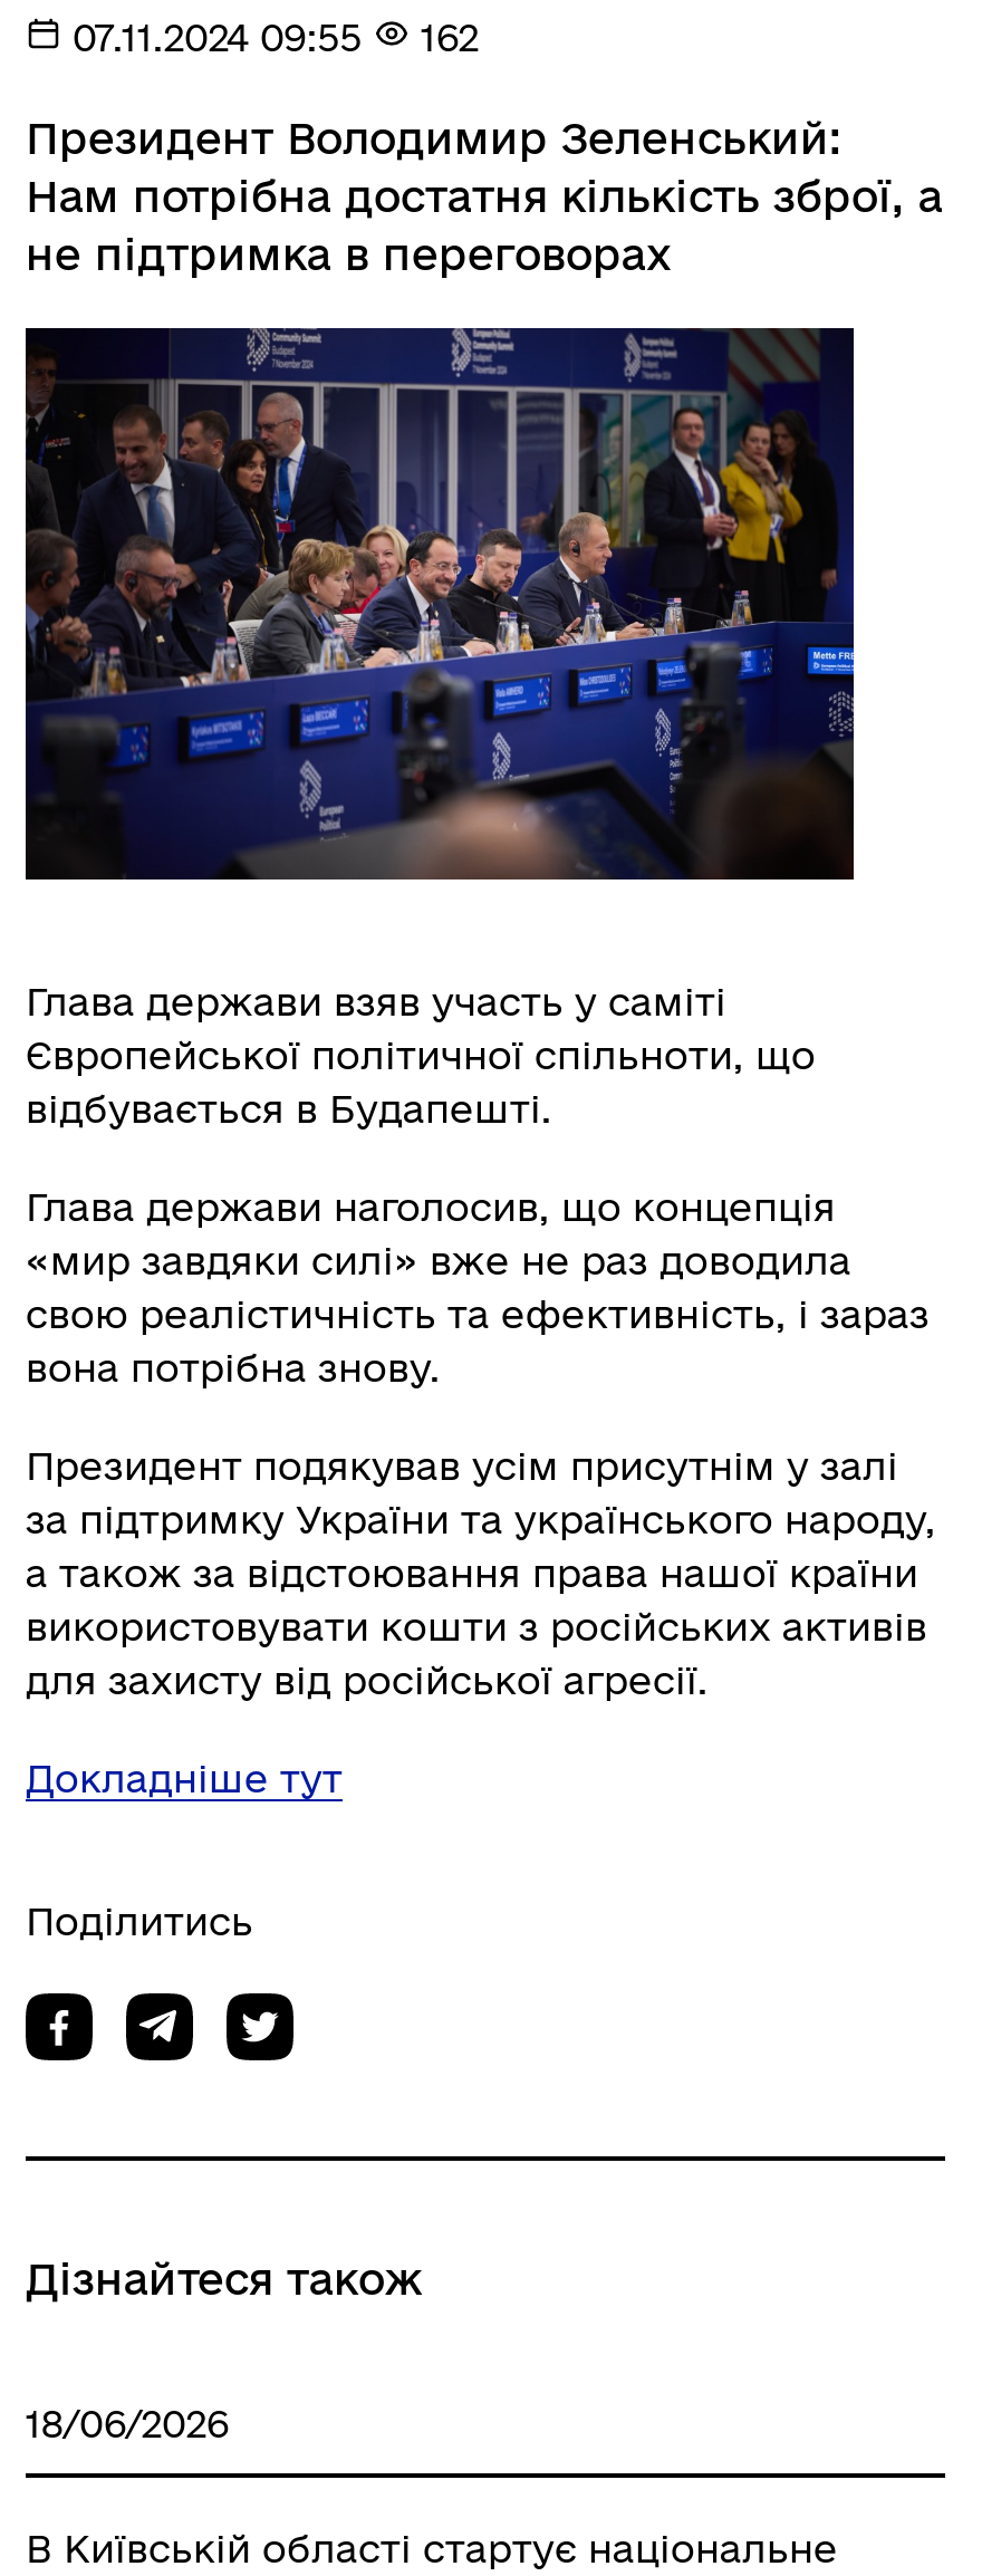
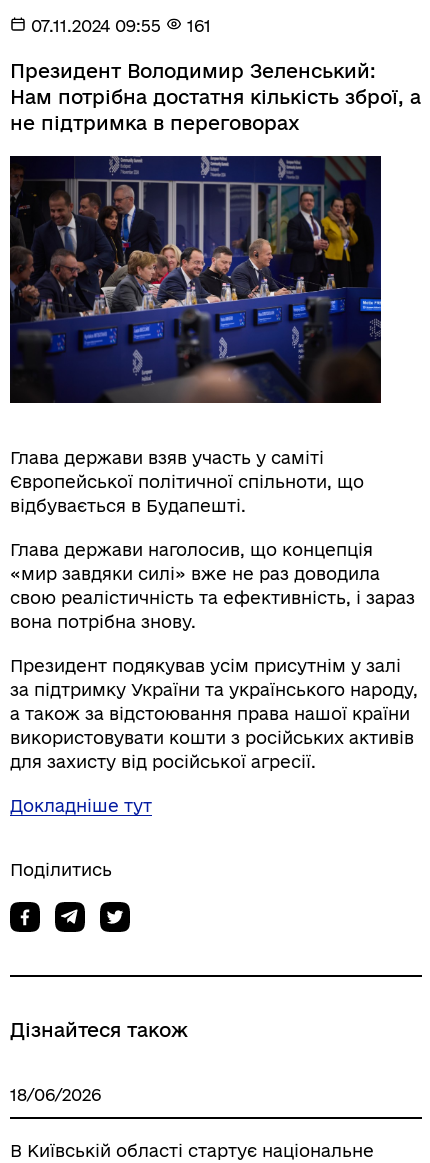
[61,16,479,58] 07.11.2024 09:55 162 -> [26,16,211,35] 07.11.2024 09:55 161

